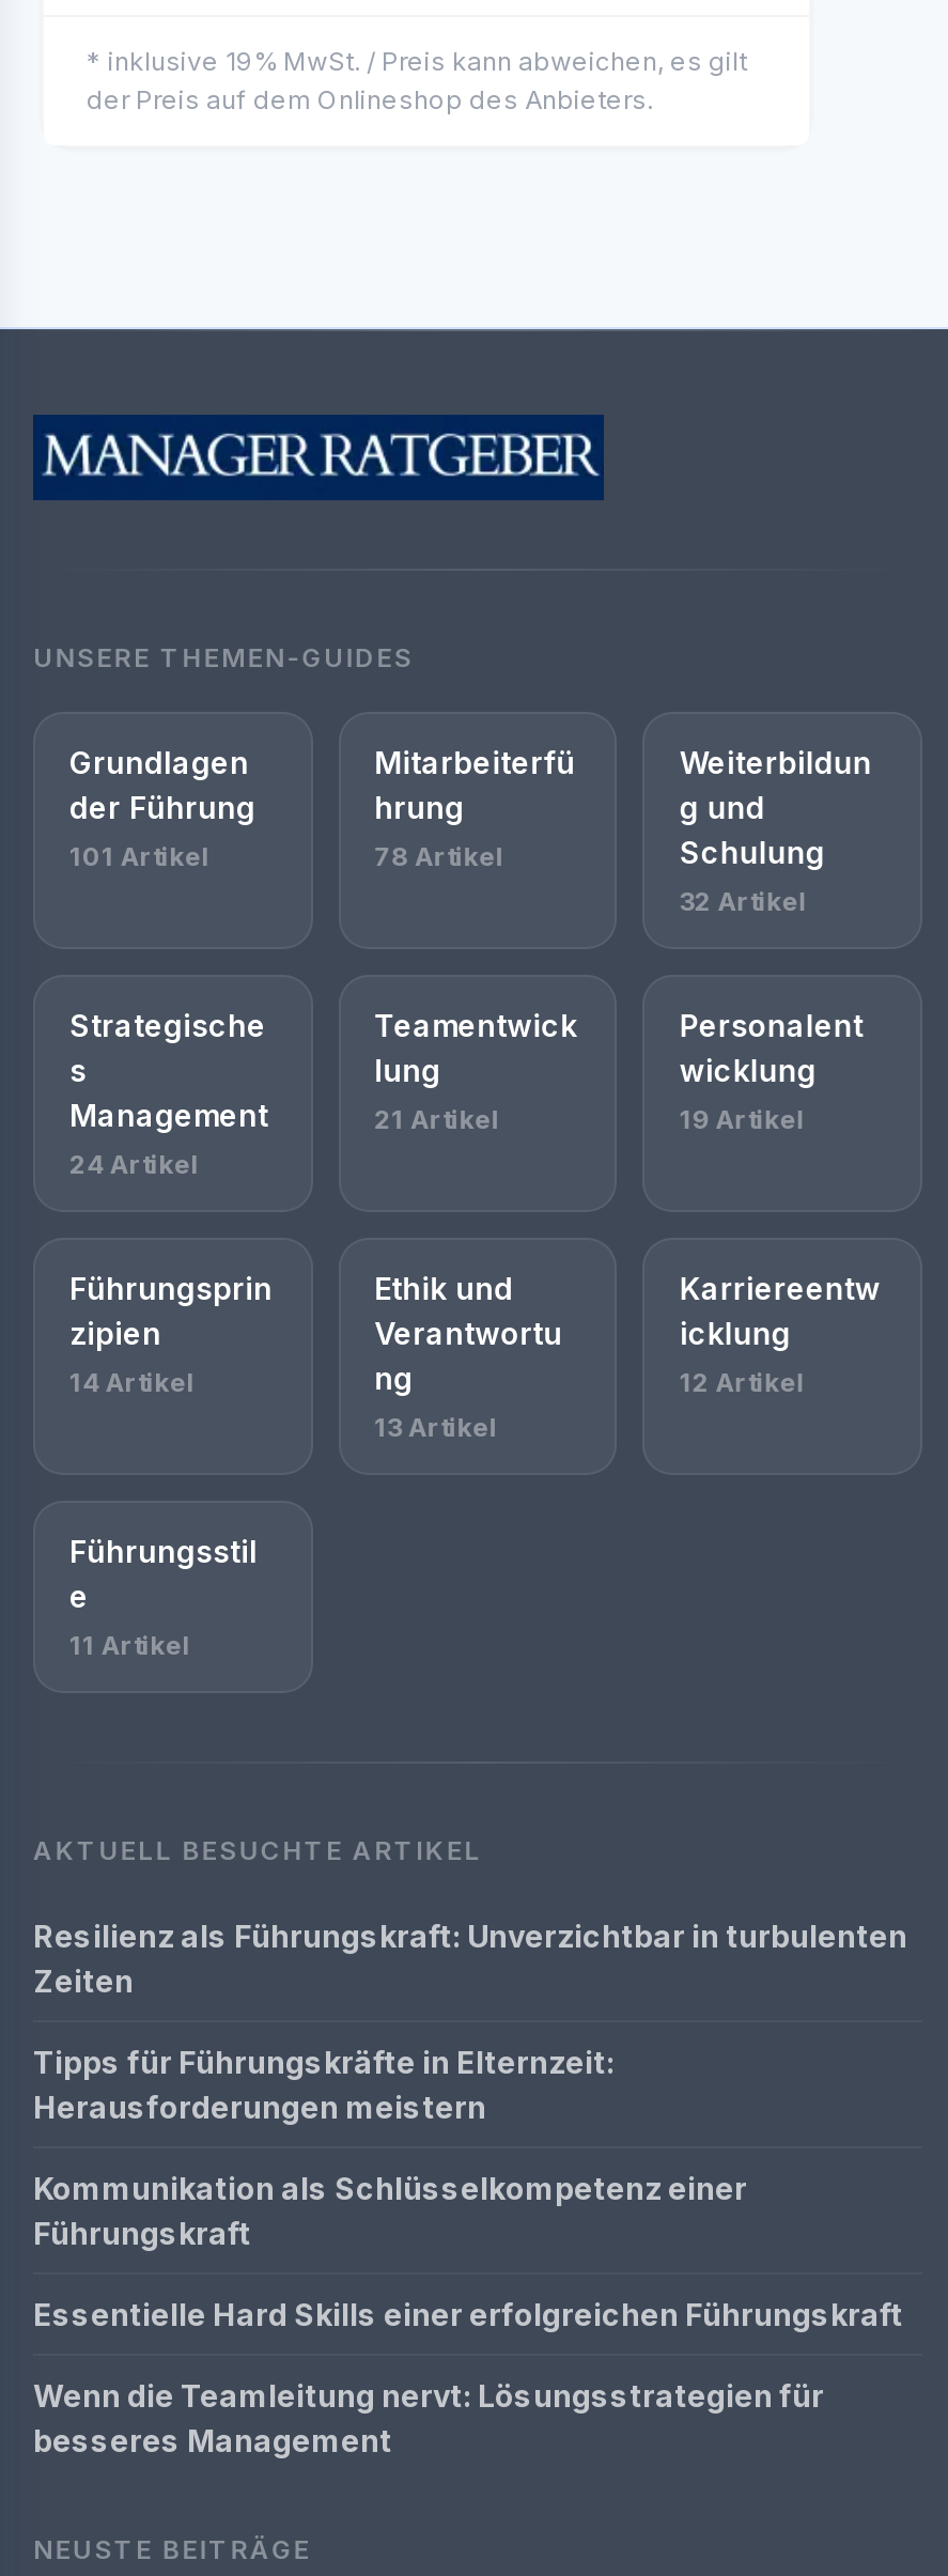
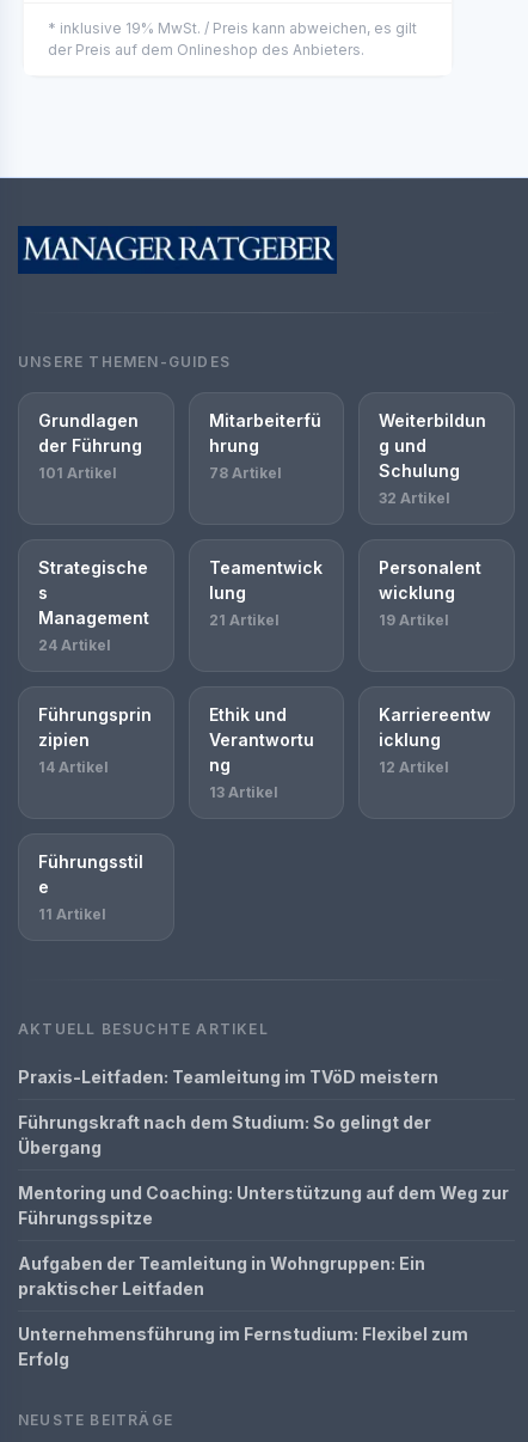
[33,1918,907,1999] Resilienz als Führungskraft: Unverzichtbar in turbulenten | Zeiten -> [18,1067,438,1087] Praxis-Leitfaden: Teamleitung im TVöD meistern
[33,2044,615,2125] Tipps für Führungskräfte in Elternzeit: | Herausforderungen meistern -> [18,1112,431,1157] Führungskraft nach dem Studium: So gelingt der | Übergang
[33,2170,747,2251] Kommunikation als Schlüsselkompetenz einer | Führungskraft -> [18,1183,509,1228] Mentoring und Coaching: Unterstützung auf dem Weg zur | Führungsspitze
[33,2296,903,2332] Essentielle Hard Skills einer erfolgreichen Führungskraft -> [18,1253,425,1299] Aufgaben der Teamleitung in Wohngruppen: Ein | praktischer Leitfaden
[33,2377,824,2458] Wenn die Teamleitung nervt: Lösungsstrategien für | besseres Management -> [18,1324,468,1369] Unternehmensführung im Fernstudium: Flexibel zum | Erfolg

